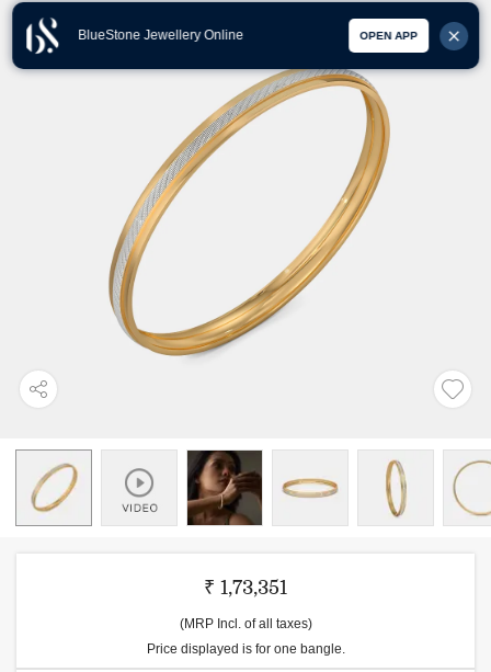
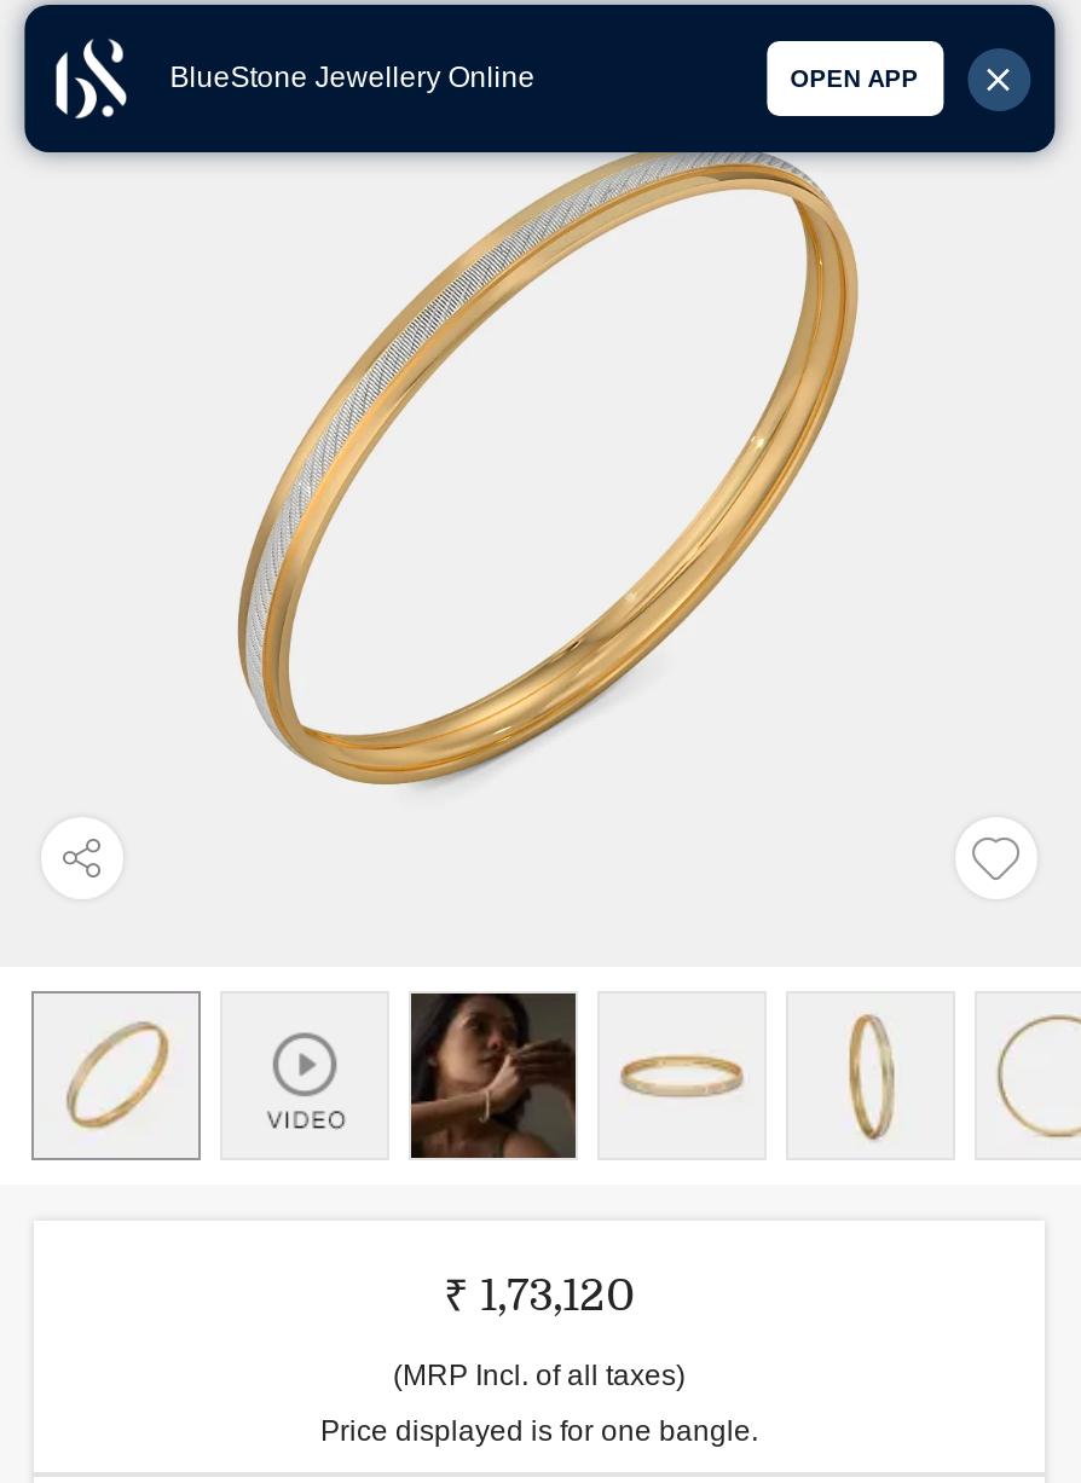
[204,577,287,599] ₹ 1,73,351 -> [444,1271,635,1320] ₹ 1,73,120

